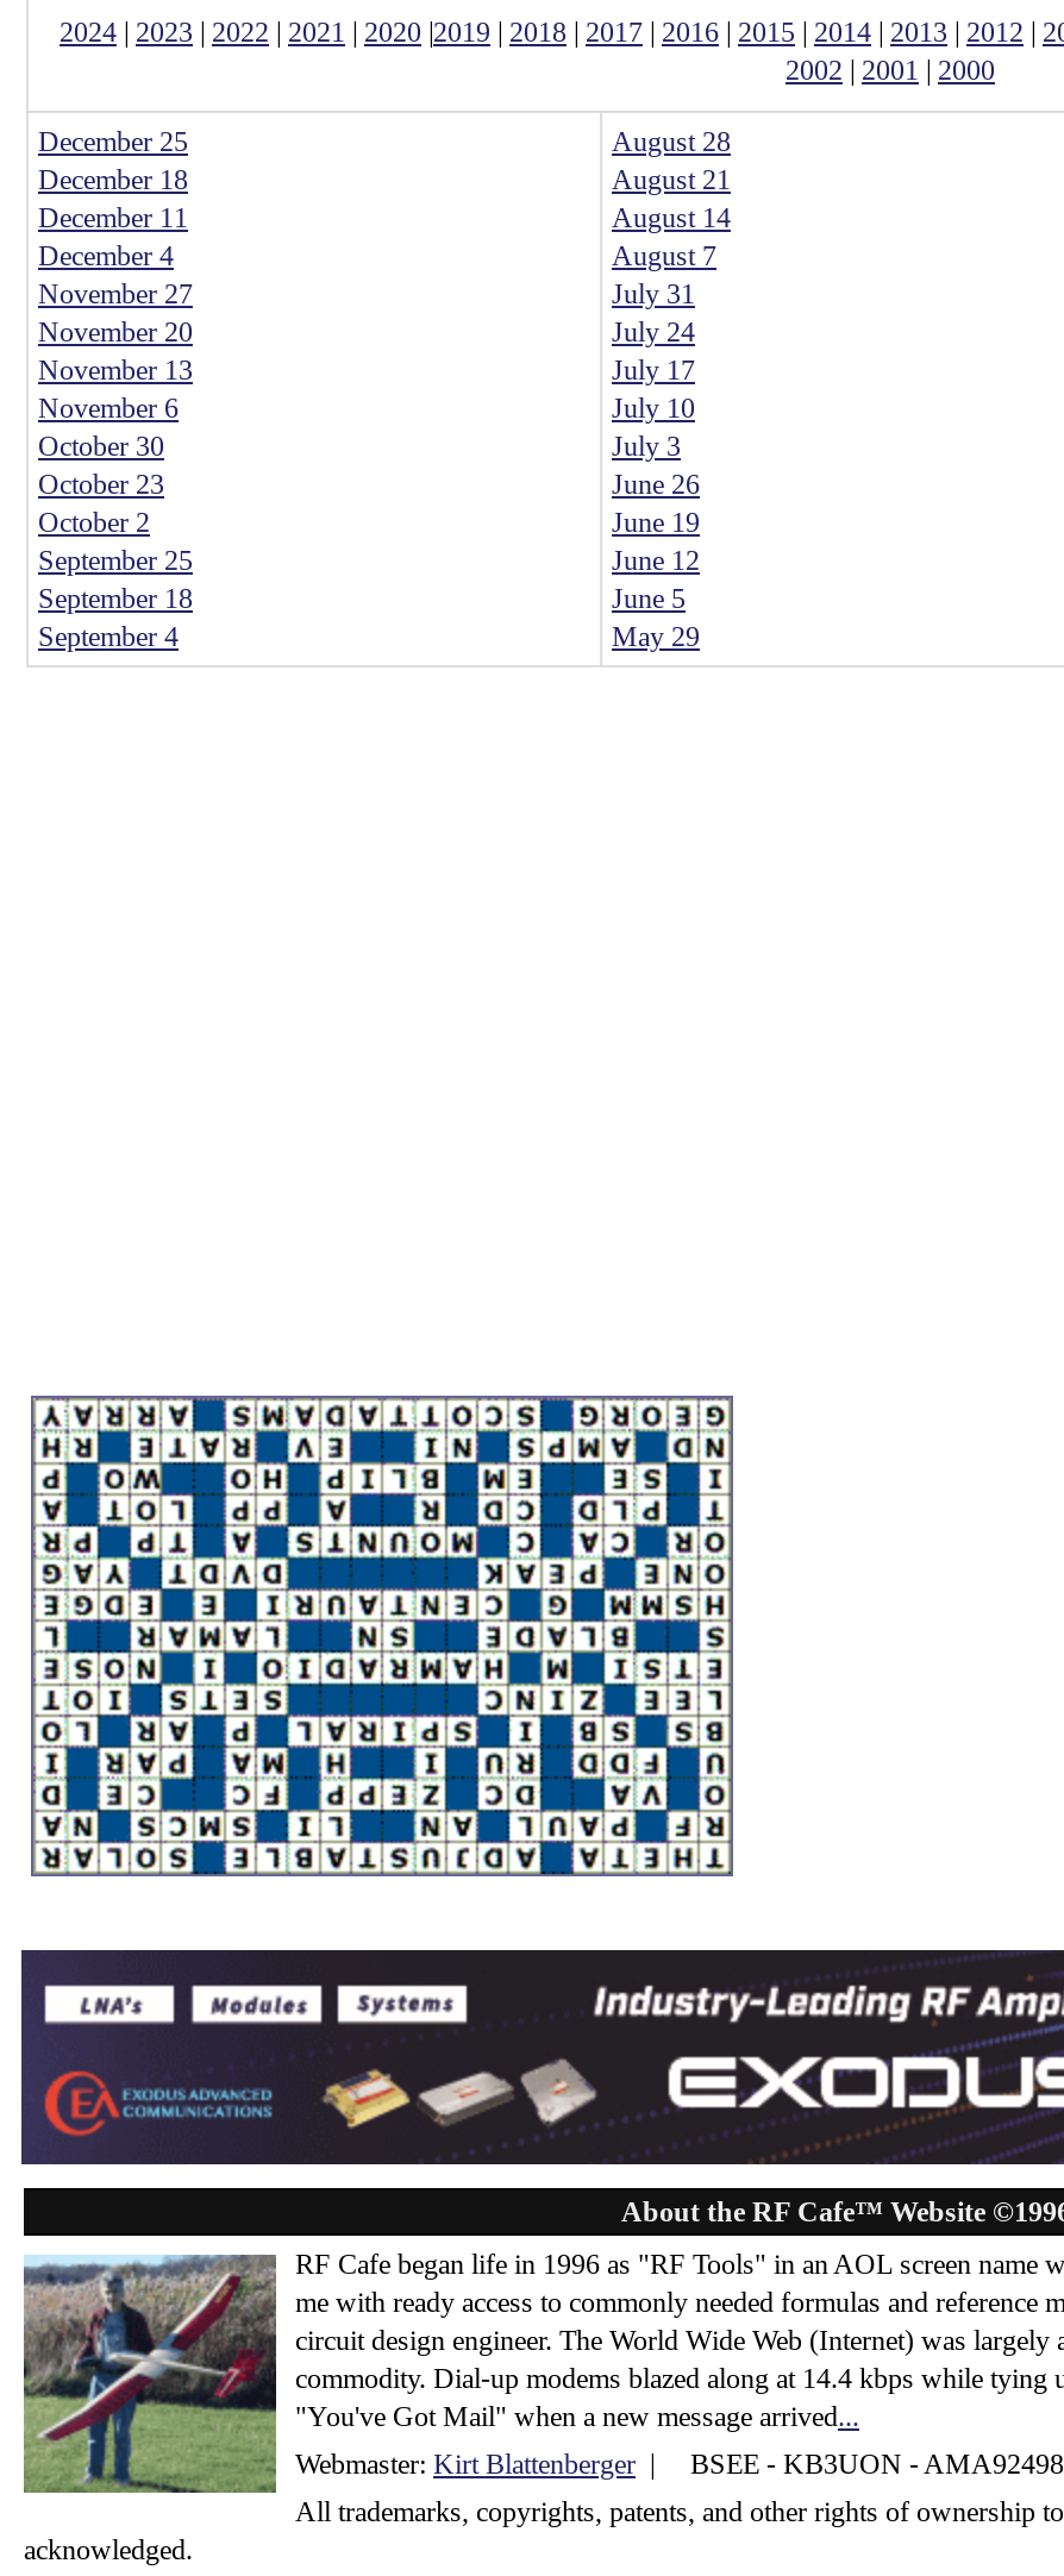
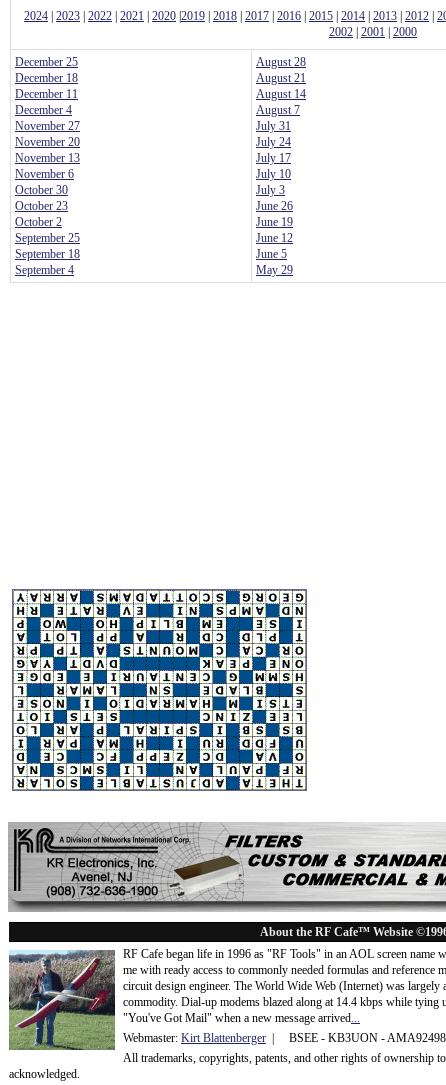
[21,1948,1057,2167] [image] -> [9,822,443,912] [image]

